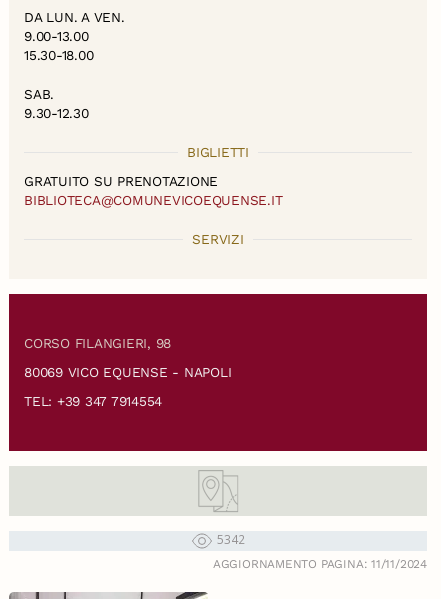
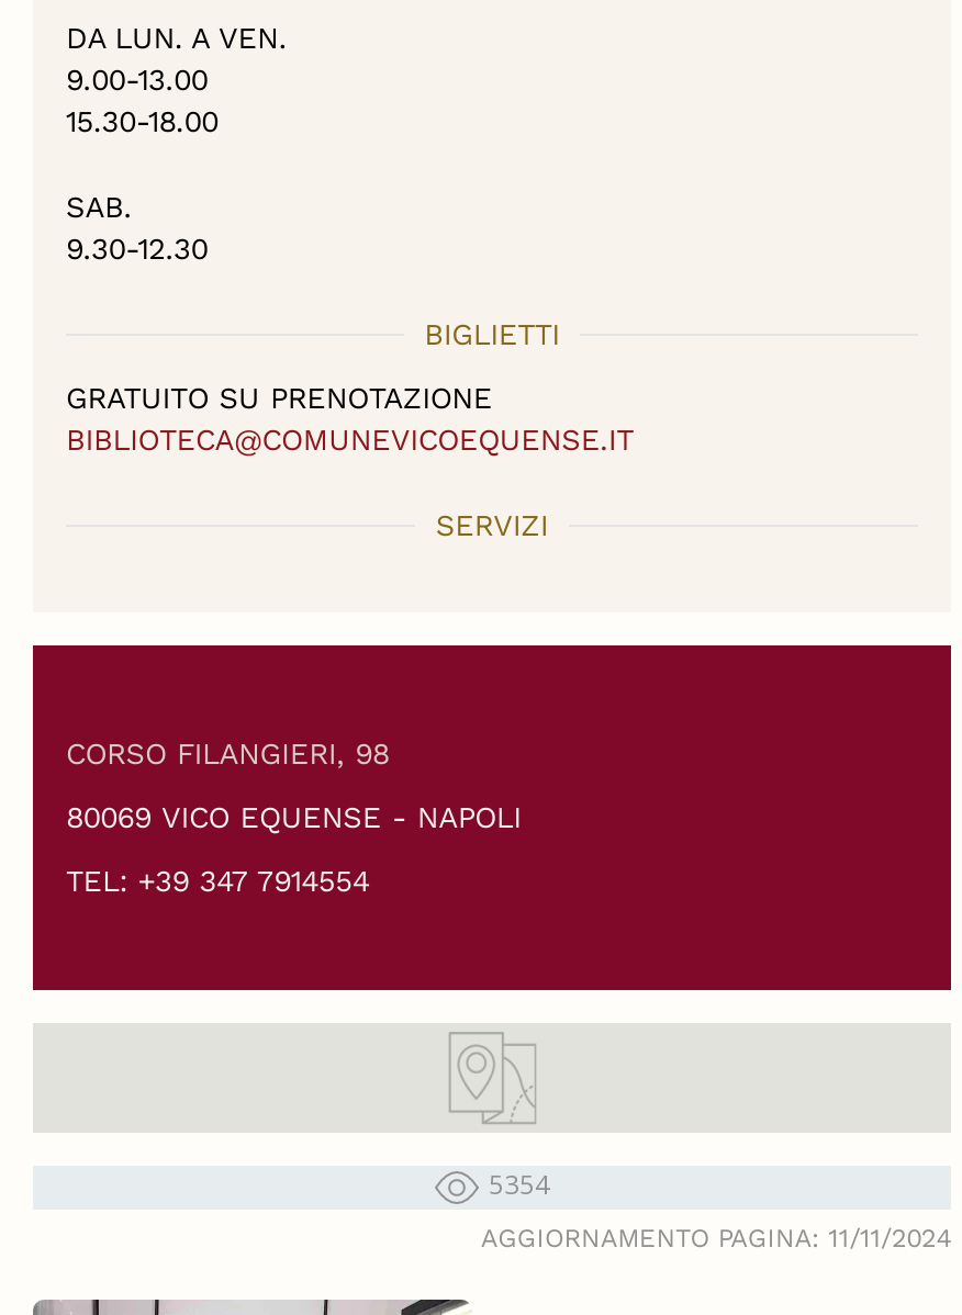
[216,531,244,547] 5342 -> [489,1165,550,1200] 5354

